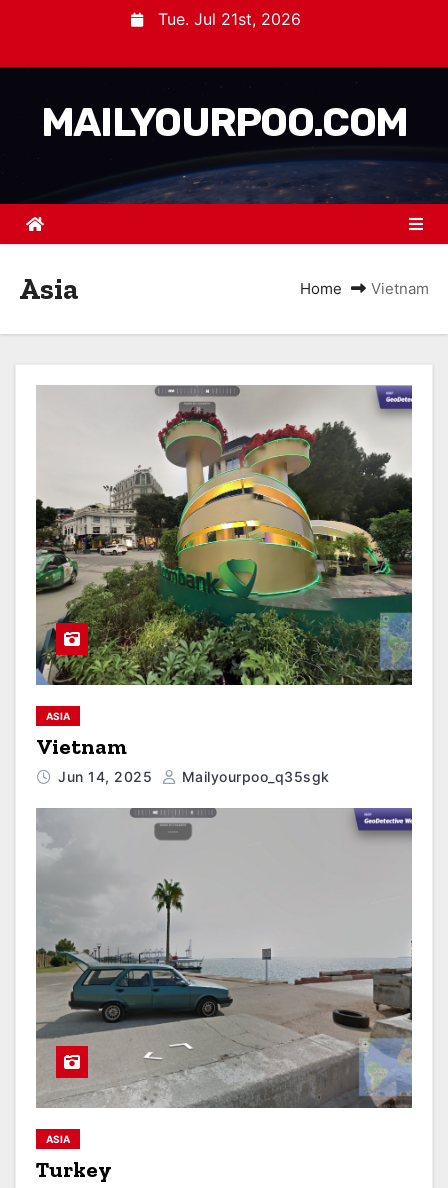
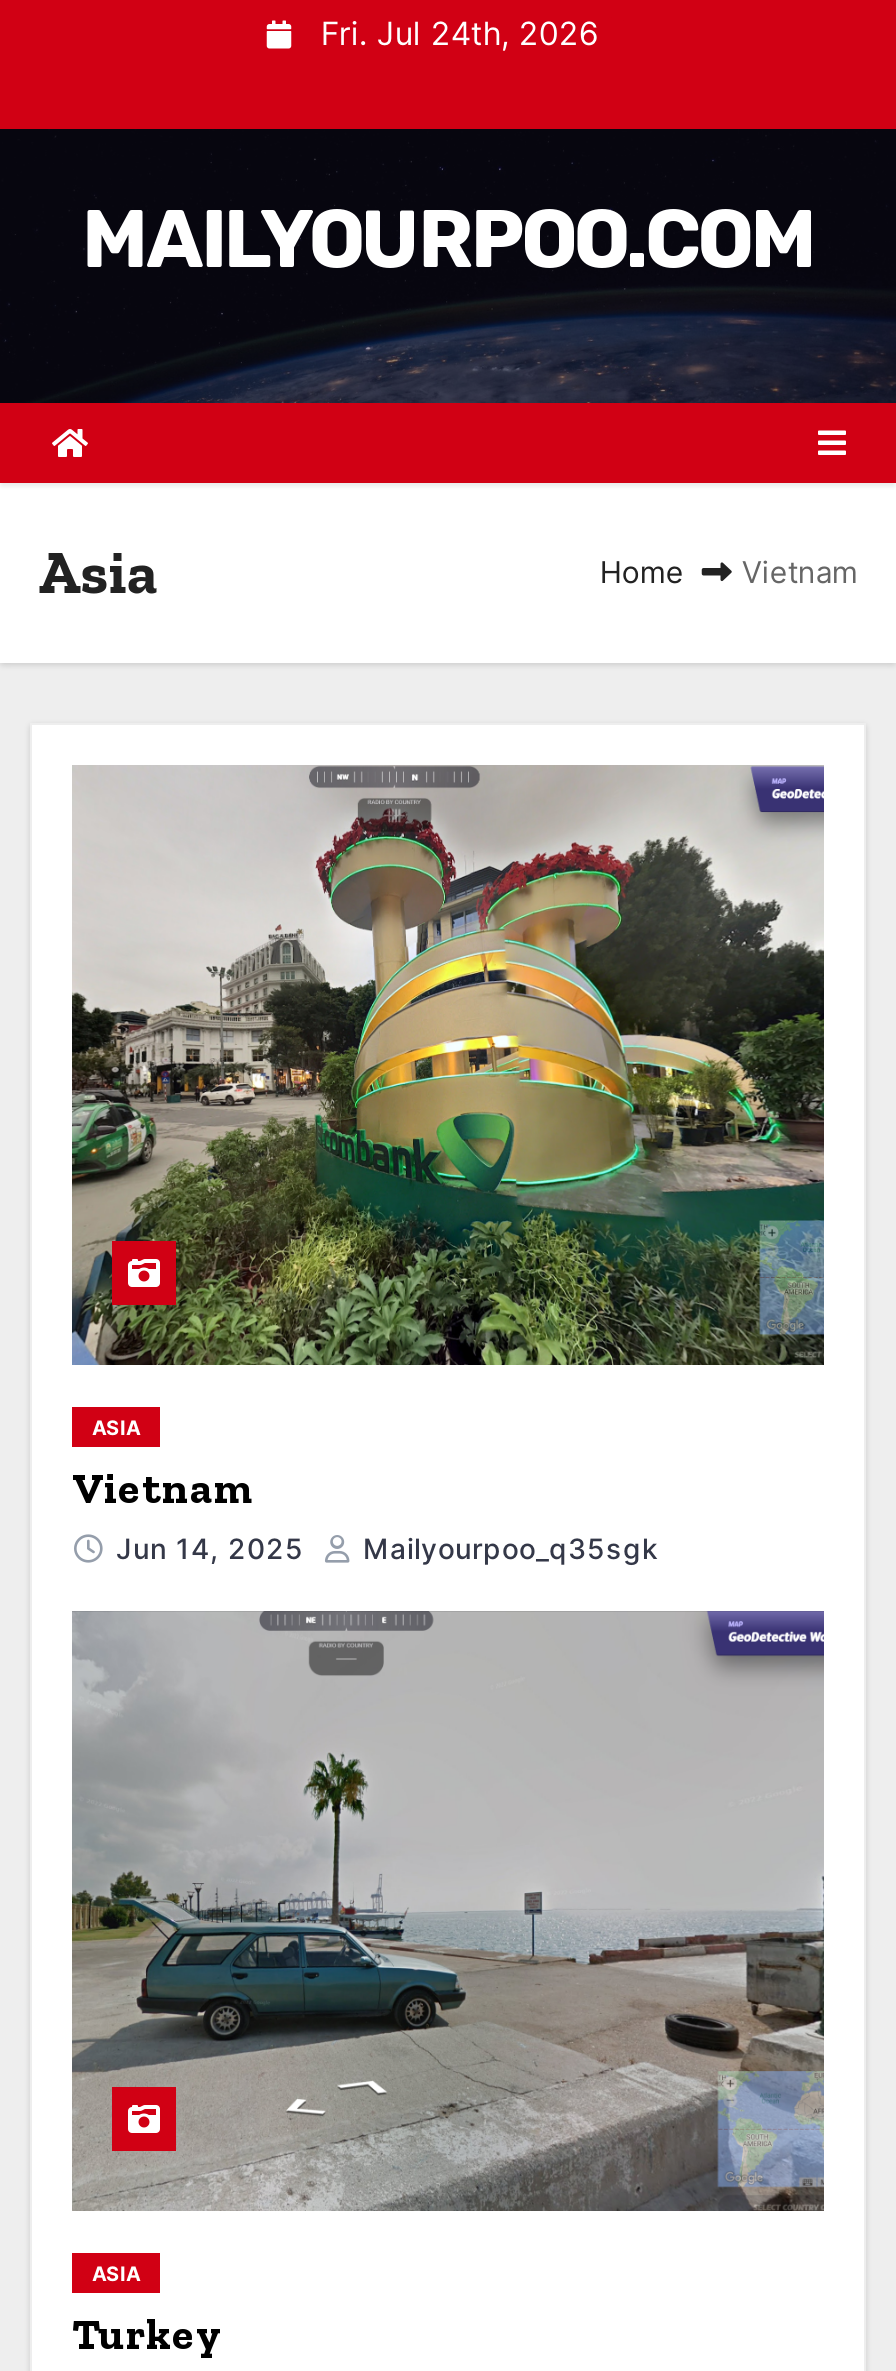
[153,9,301,29] Tue. Jul 21st, 2026 -> [311,13,599,53] Fri. Jul 24th, 2026

